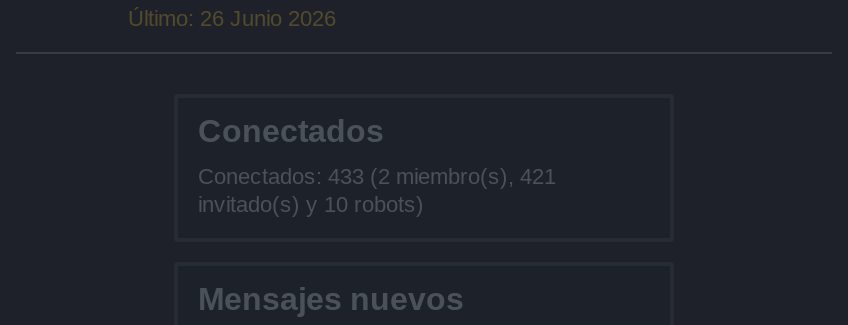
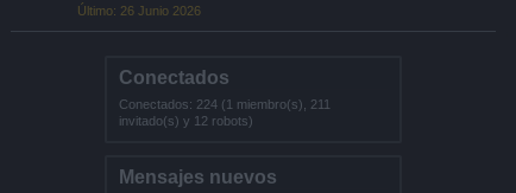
[198,164,556,188] Conectados: 433 (2 miembro(s), 421 -> [119,97,331,111] Conectados: 224 (1 miembro(s), 211
[198,192,424,216] invitado(s) y 10 robots) -> [119,114,253,128] invitado(s) y 12 robots)

